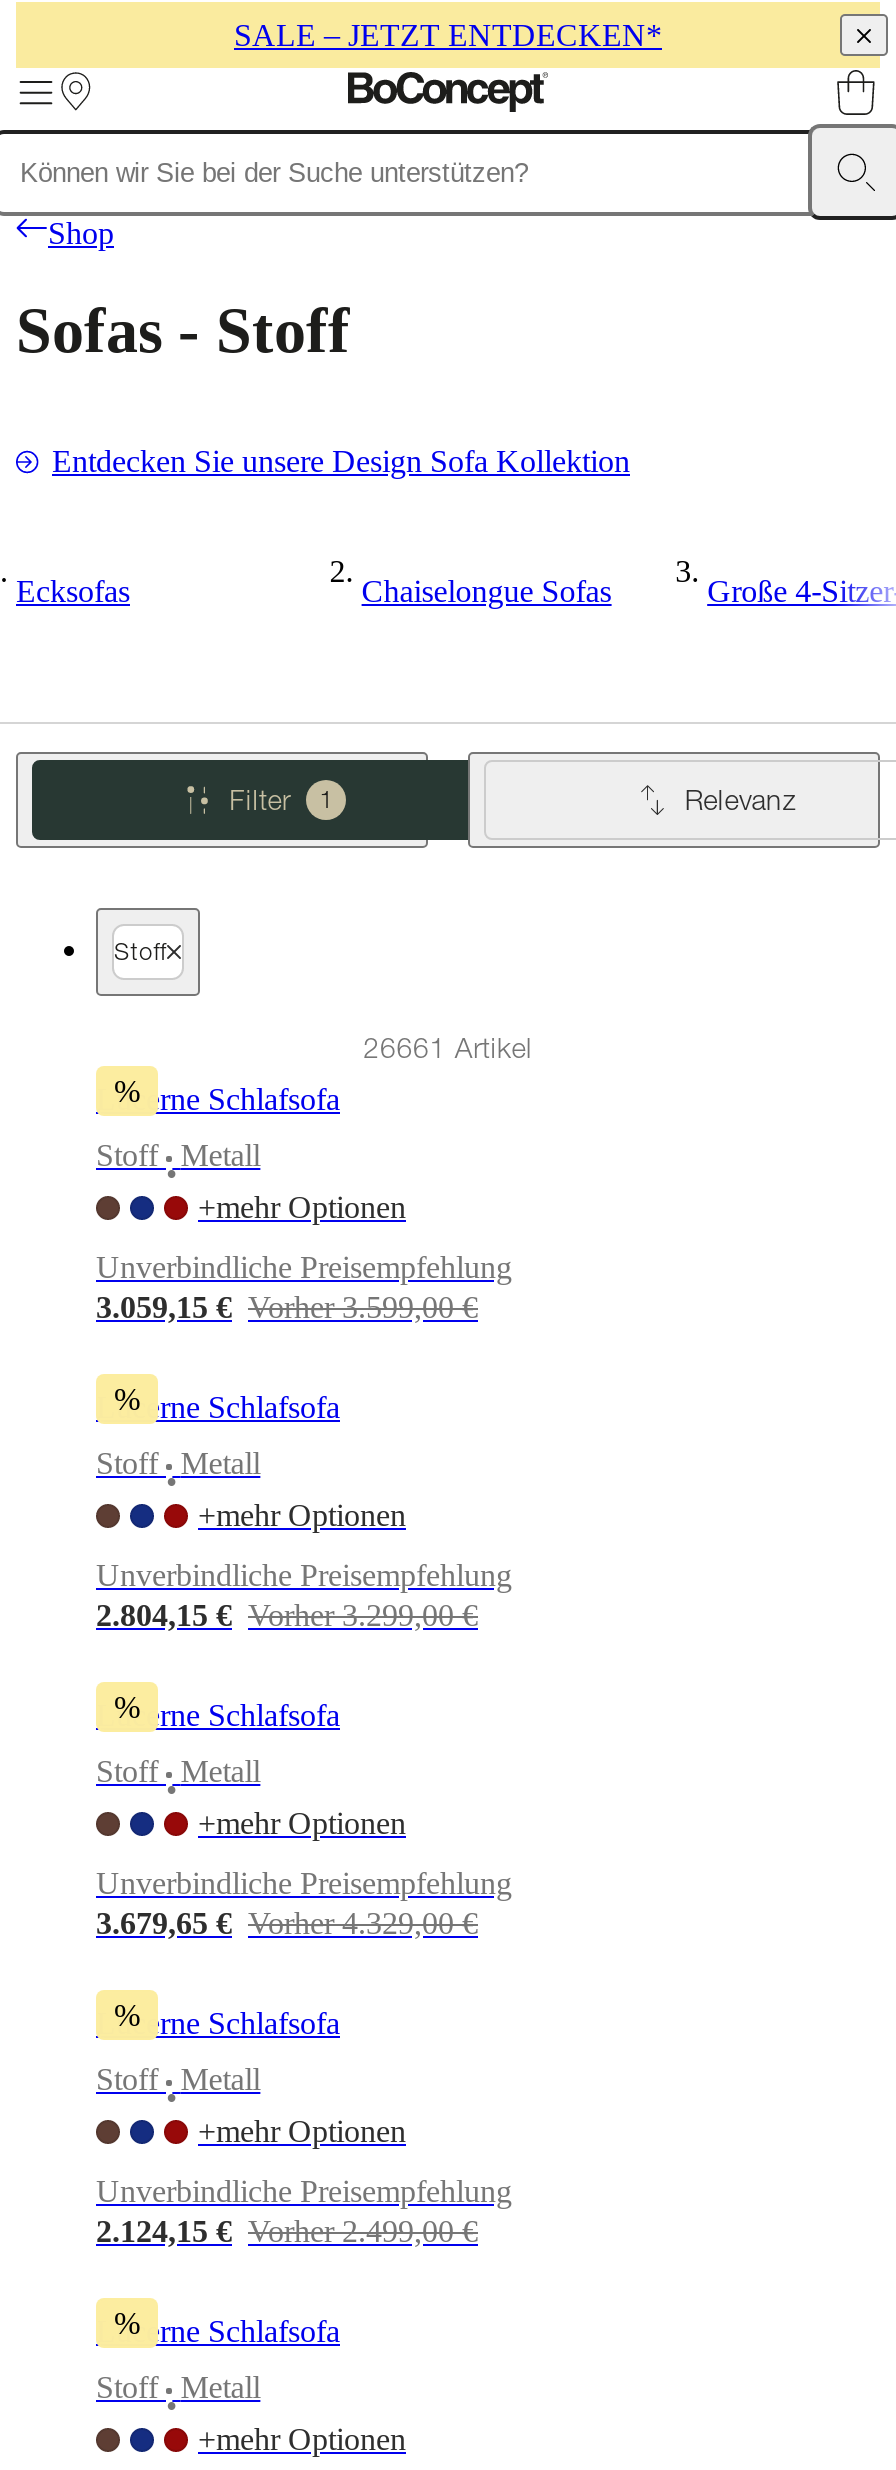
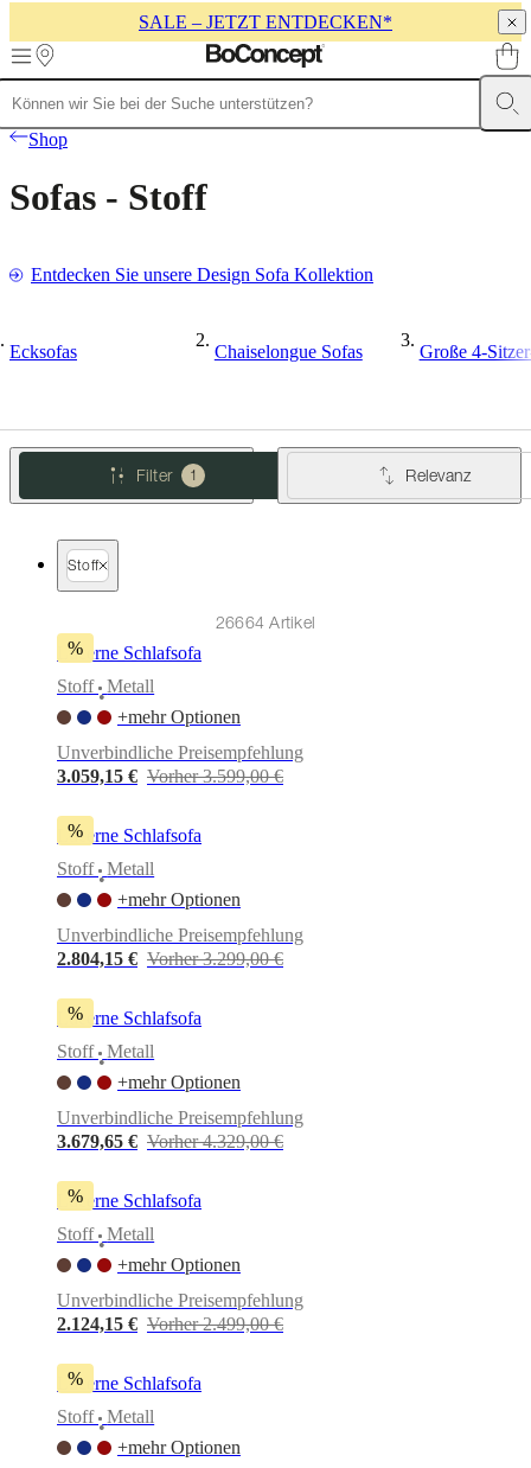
[363,1031,533,1065] 26661 Artikel -> [215,612,316,632] 26664 Artikel

